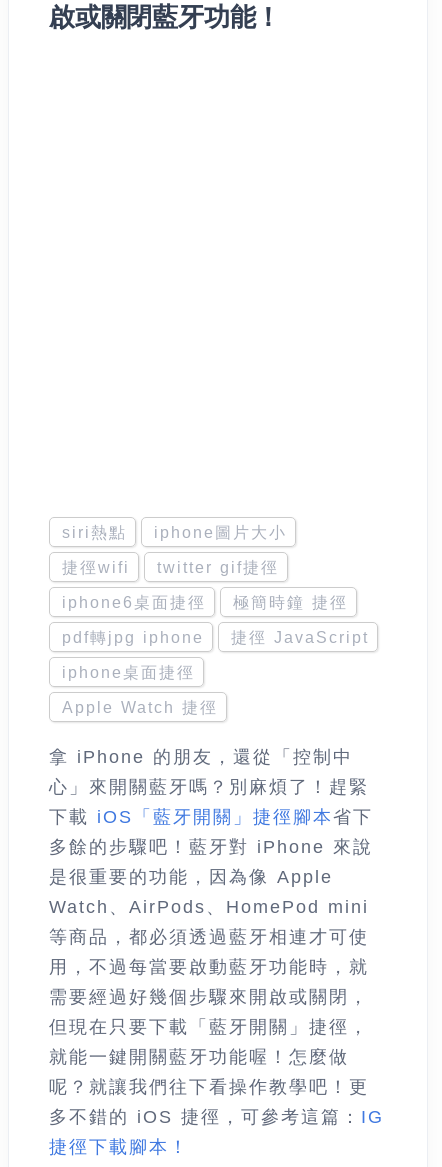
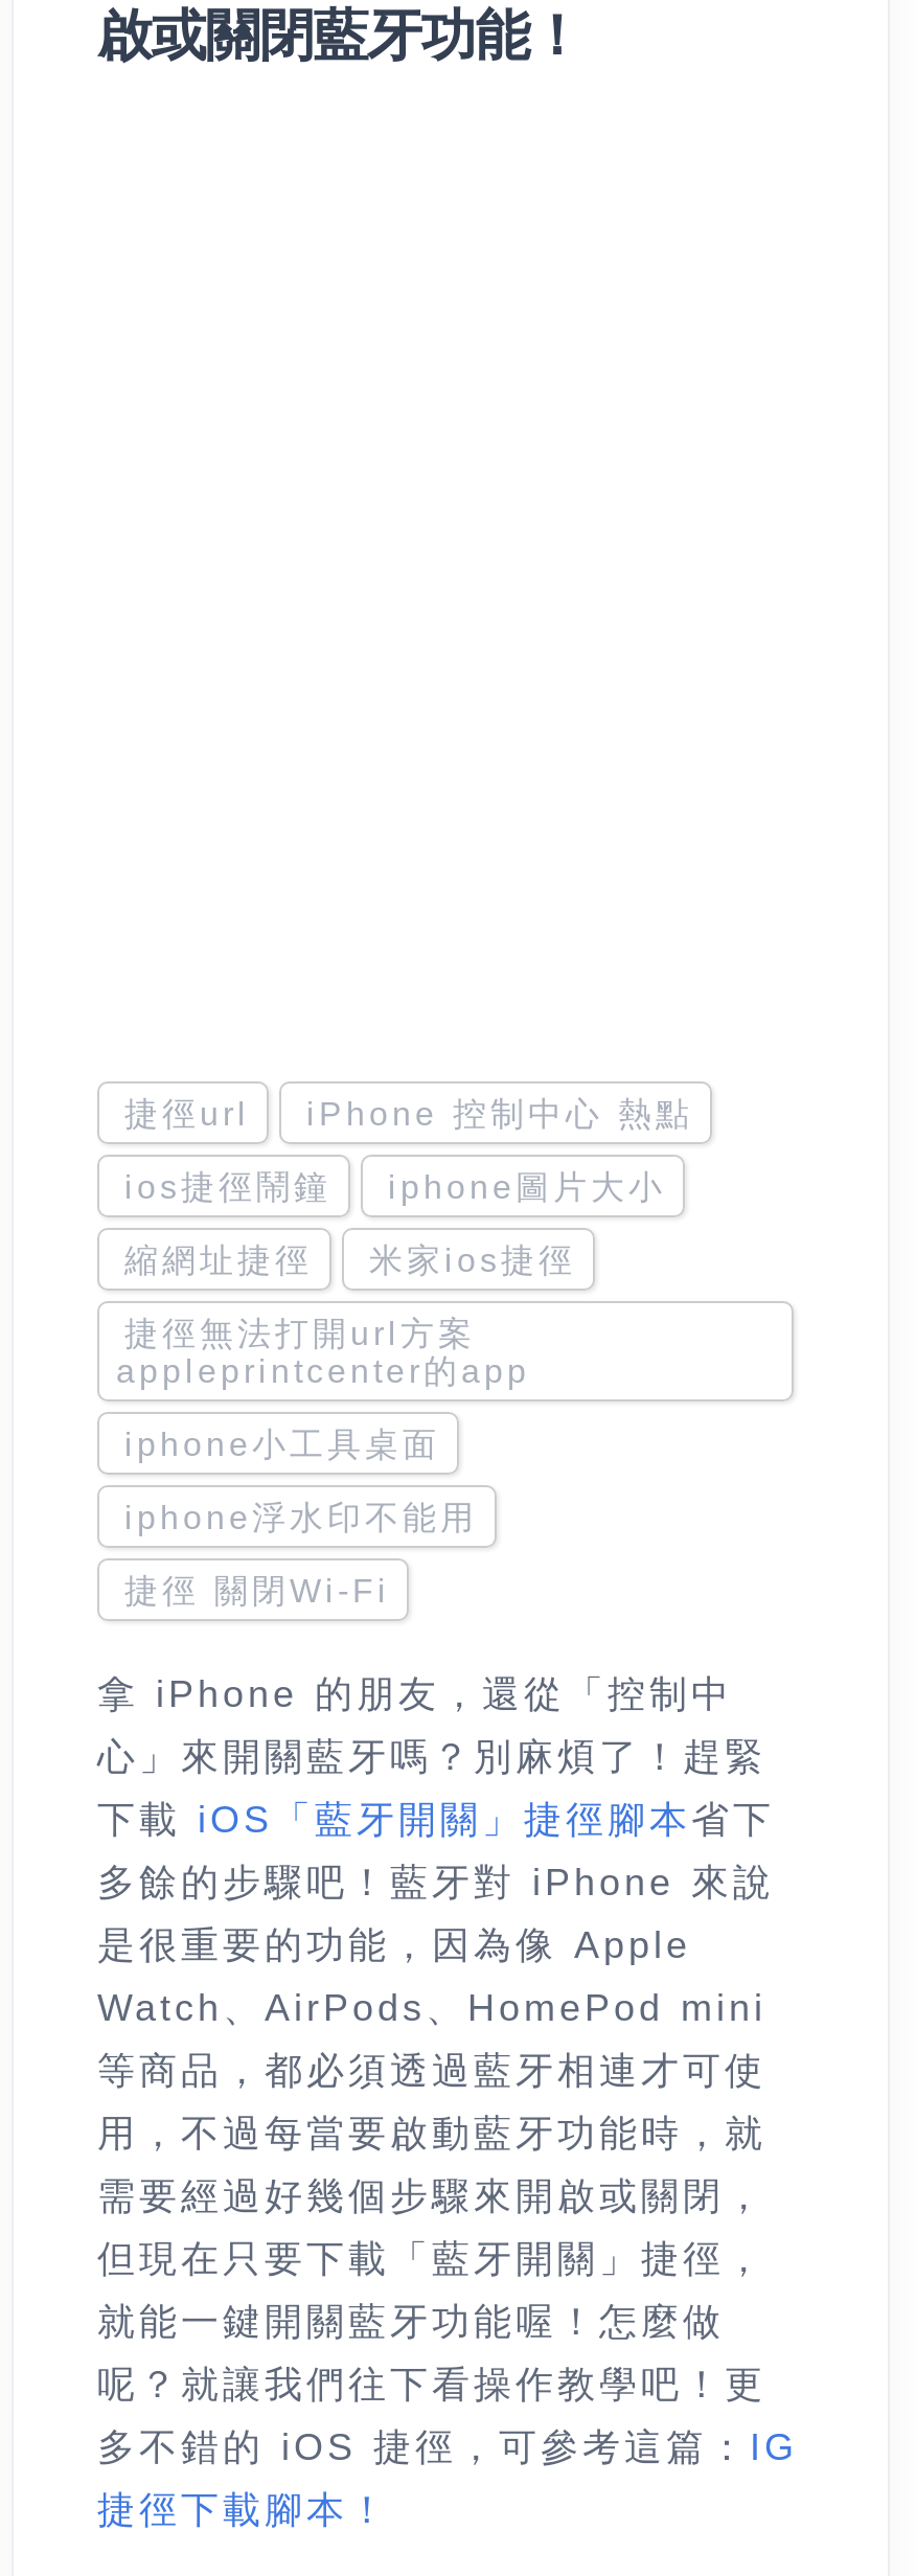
[62,524,127,541] siri熱點 -> [124,1096,693,1205] 捷徑url | iPhone 控制中心 熱點 | ios捷徑鬧鐘
[62,559,279,576] 捷徑wifi | twitter gif捷徑 -> [124,1243,576,1278] 縮網址捷徑 | 米家ios捷徑
[62,594,348,611] iphone6桌面捷徑 | 極簡時鐘 捷徑 -> [116,1316,530,1389] 捷徑無法打開url方案 | appleprintcenter的app
[62,629,369,646] pdf轉jpg iphone | 捷徑 JavaScript -> [124,1427,440,1463] iphone小工具桌面
[62,664,195,681] iphone桌面捷徑 -> [124,1500,478,1536] iphone浮水印不能用
[62,699,218,716] Apple Watch 捷徑 -> [124,1573,390,1609] 捷徑 關閉Wi-Fi

